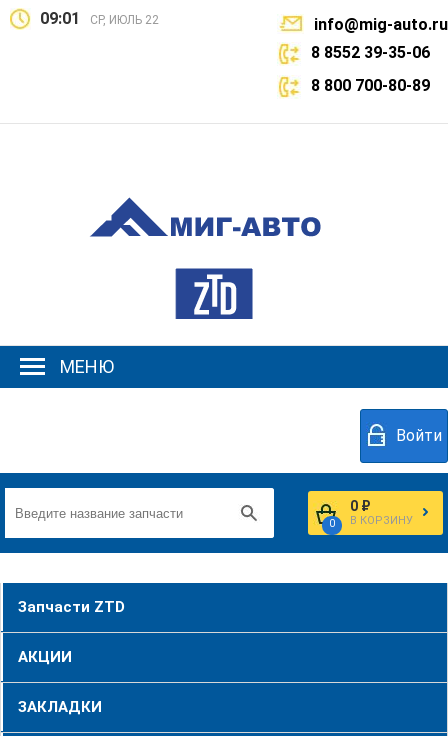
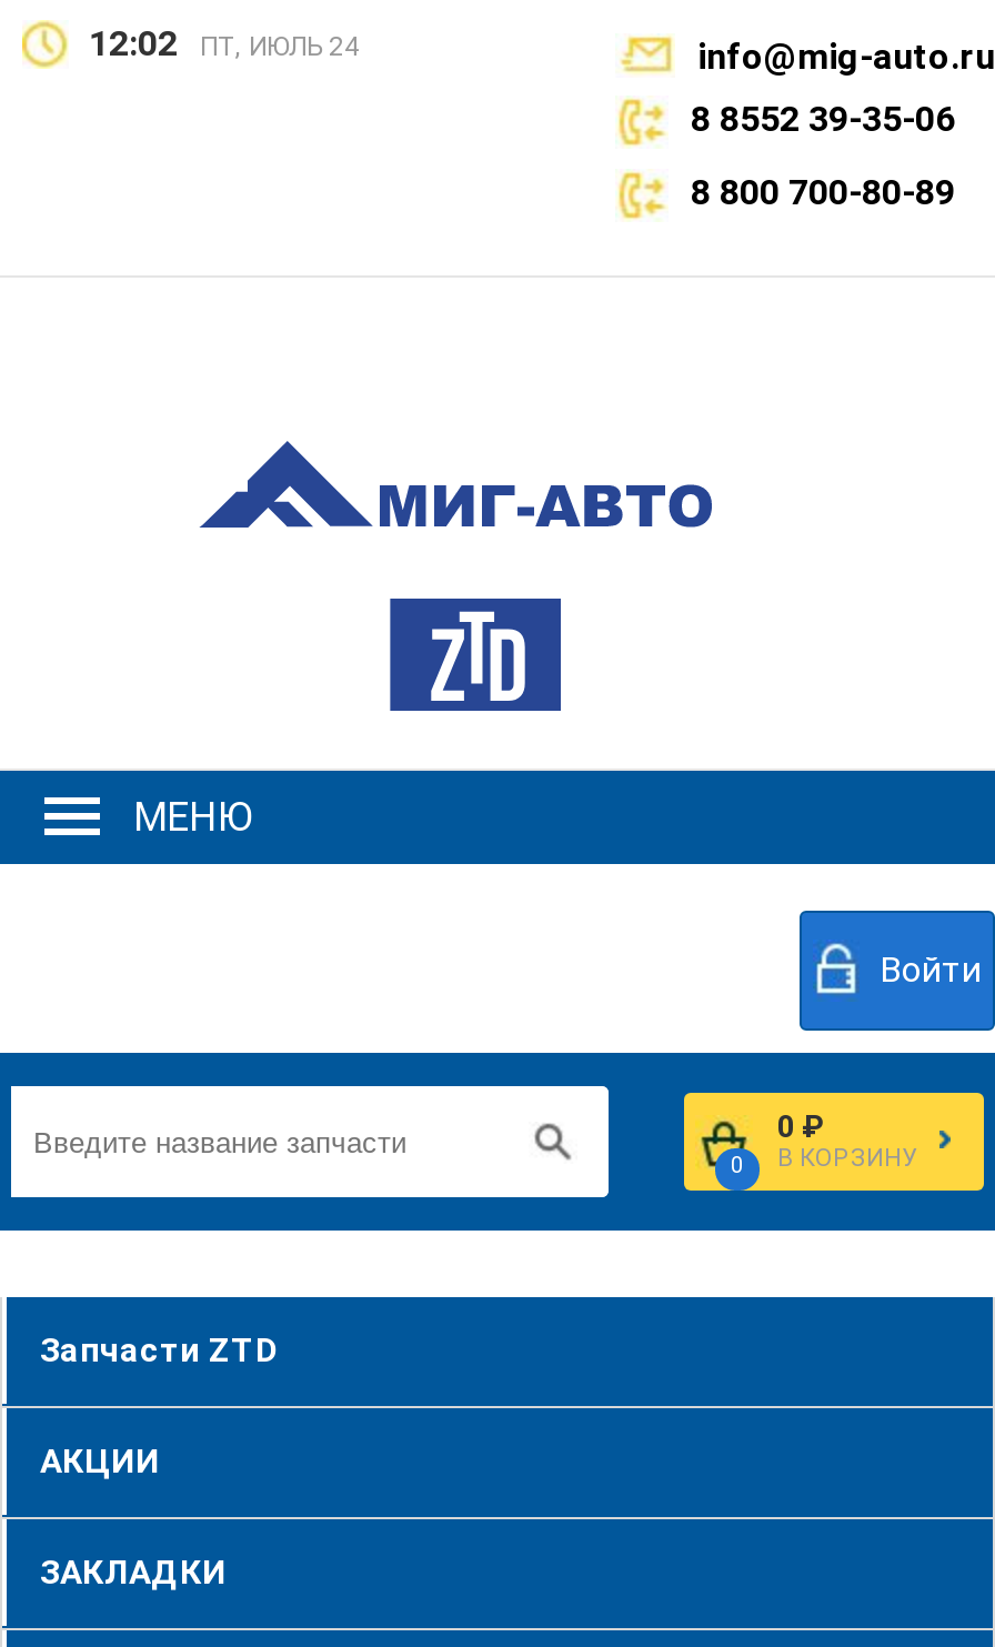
[40,9,80,28] 09:01 -> [89,22,178,64] 12:02
[90,13,159,27] СР, ИЮЛЬ 22 -> [200,31,360,62] ПТ, ИЮЛЬ 24

